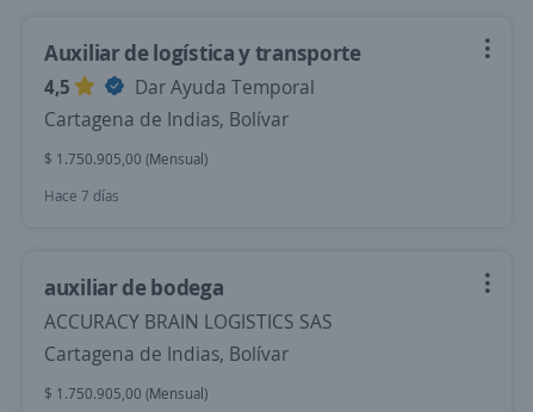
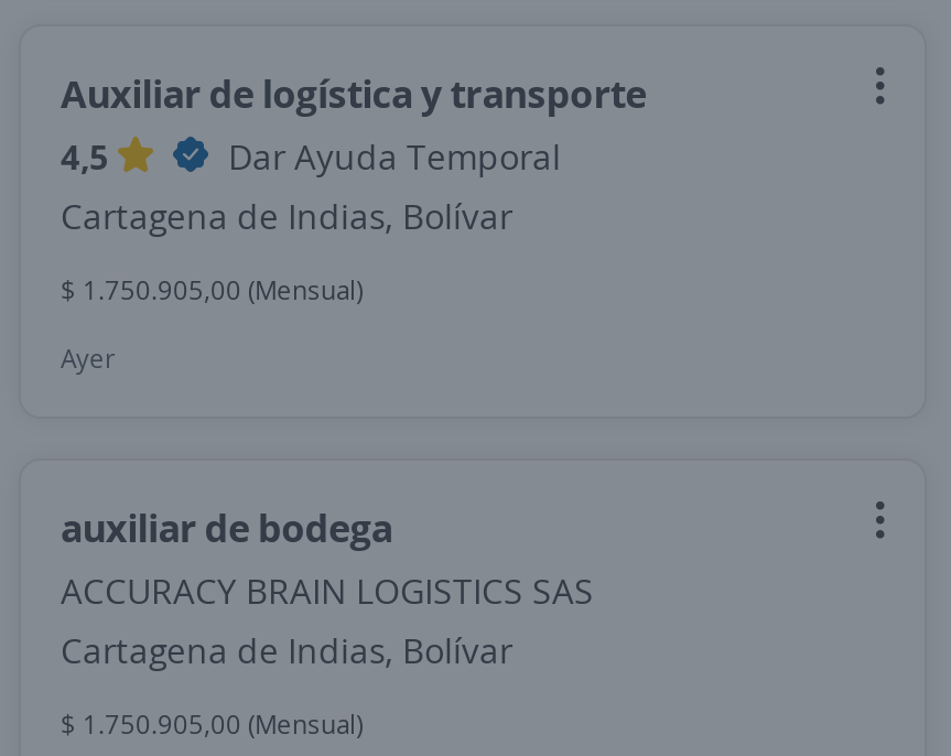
[44,186,119,206] Hace 7 días -> [61,339,116,377] Ayer

